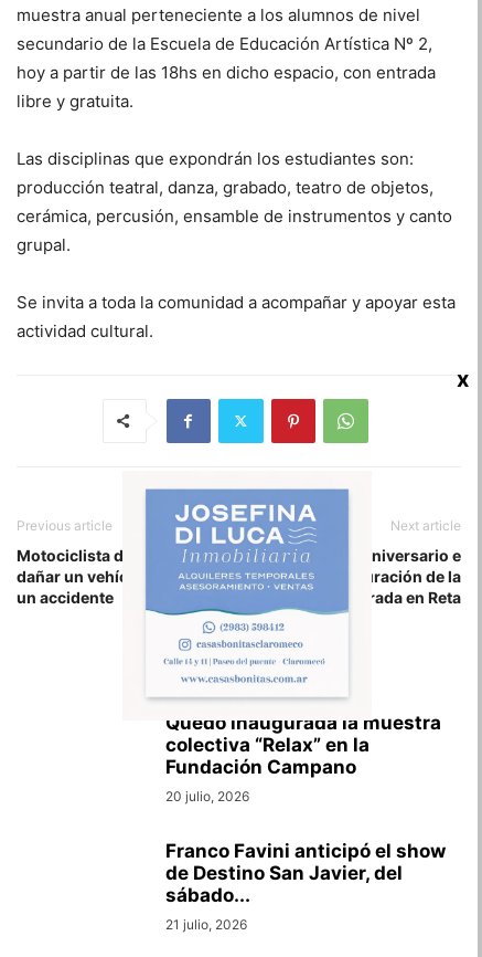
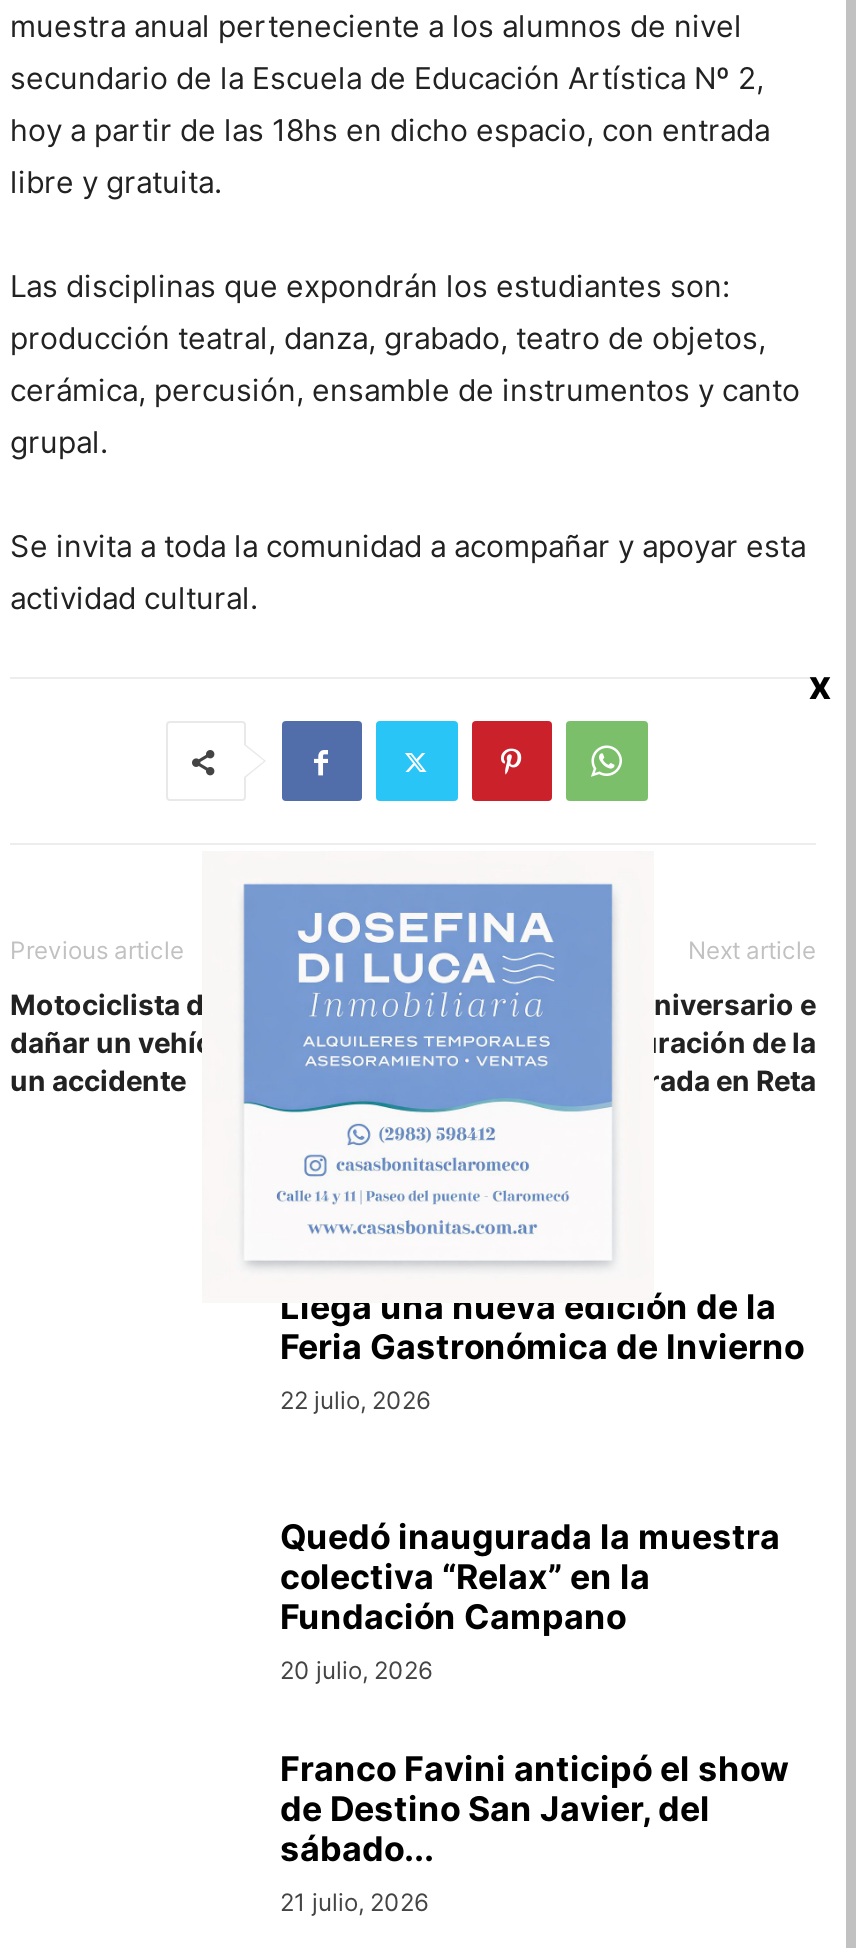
none -> [280,1288,804,1416] Llega una nueva edición de la | Feria Gastronómica de Invierno | 22 julio, 2026

